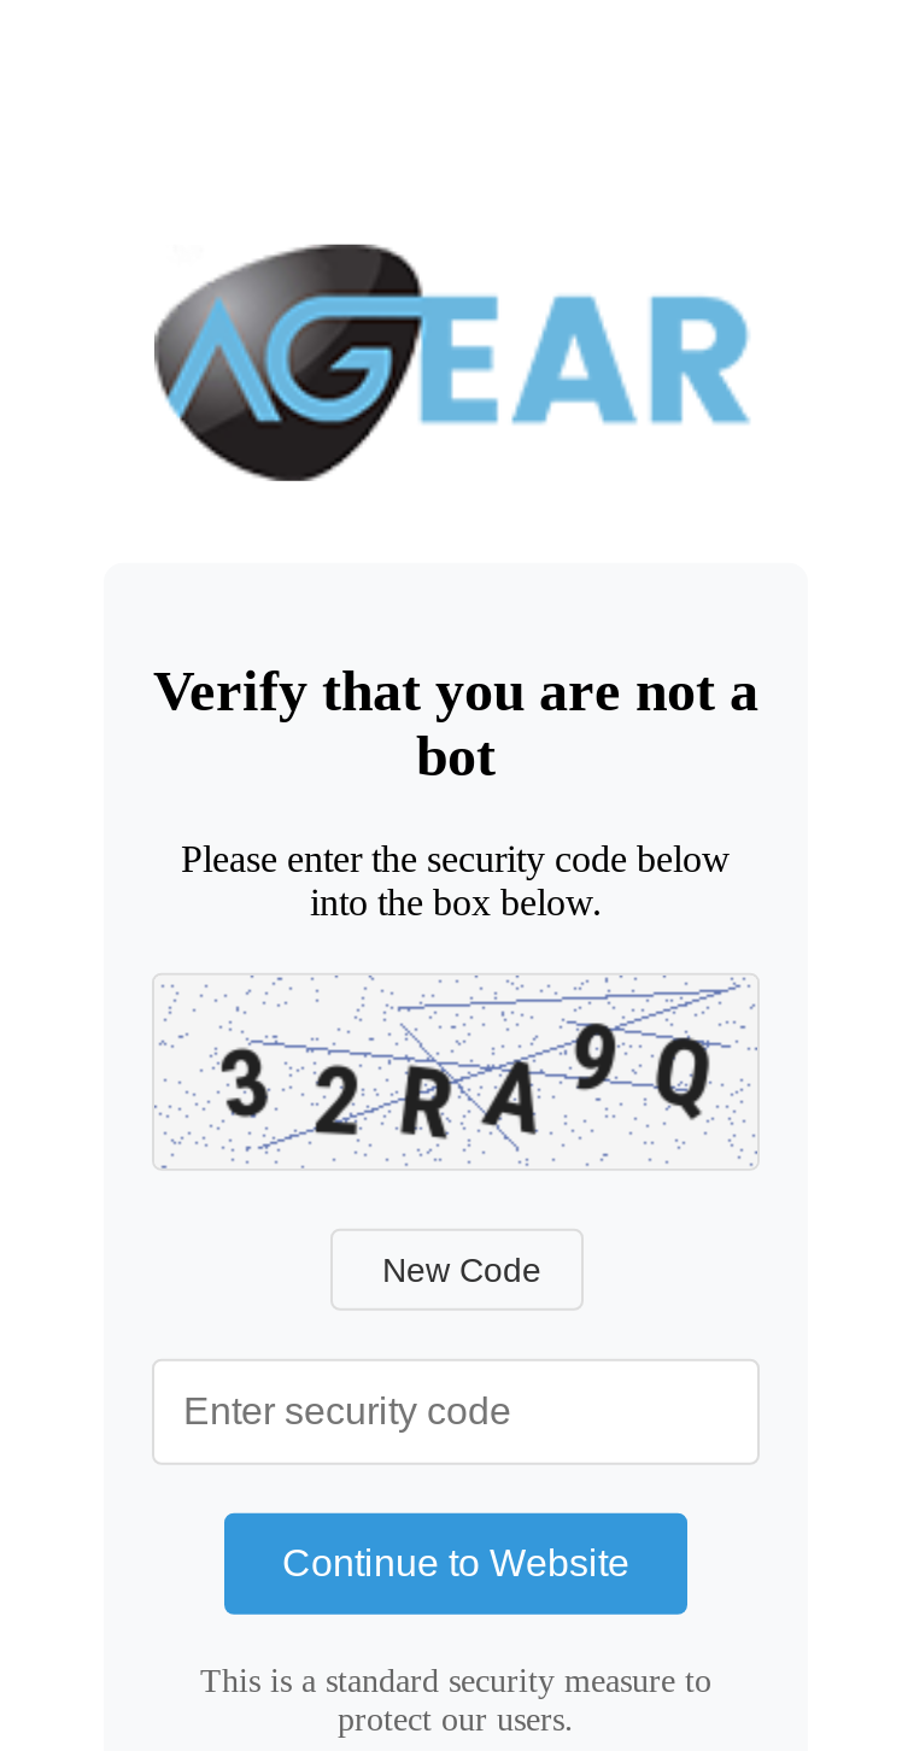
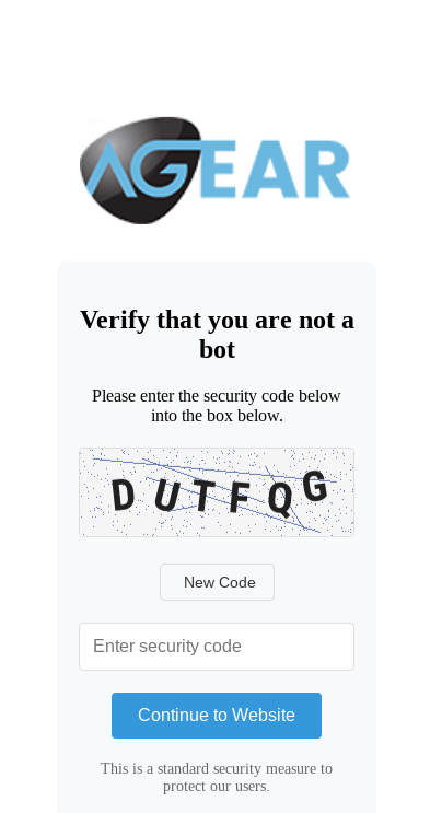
[159,985,736,1156] [image] -> [93,450,345,536] [image]

